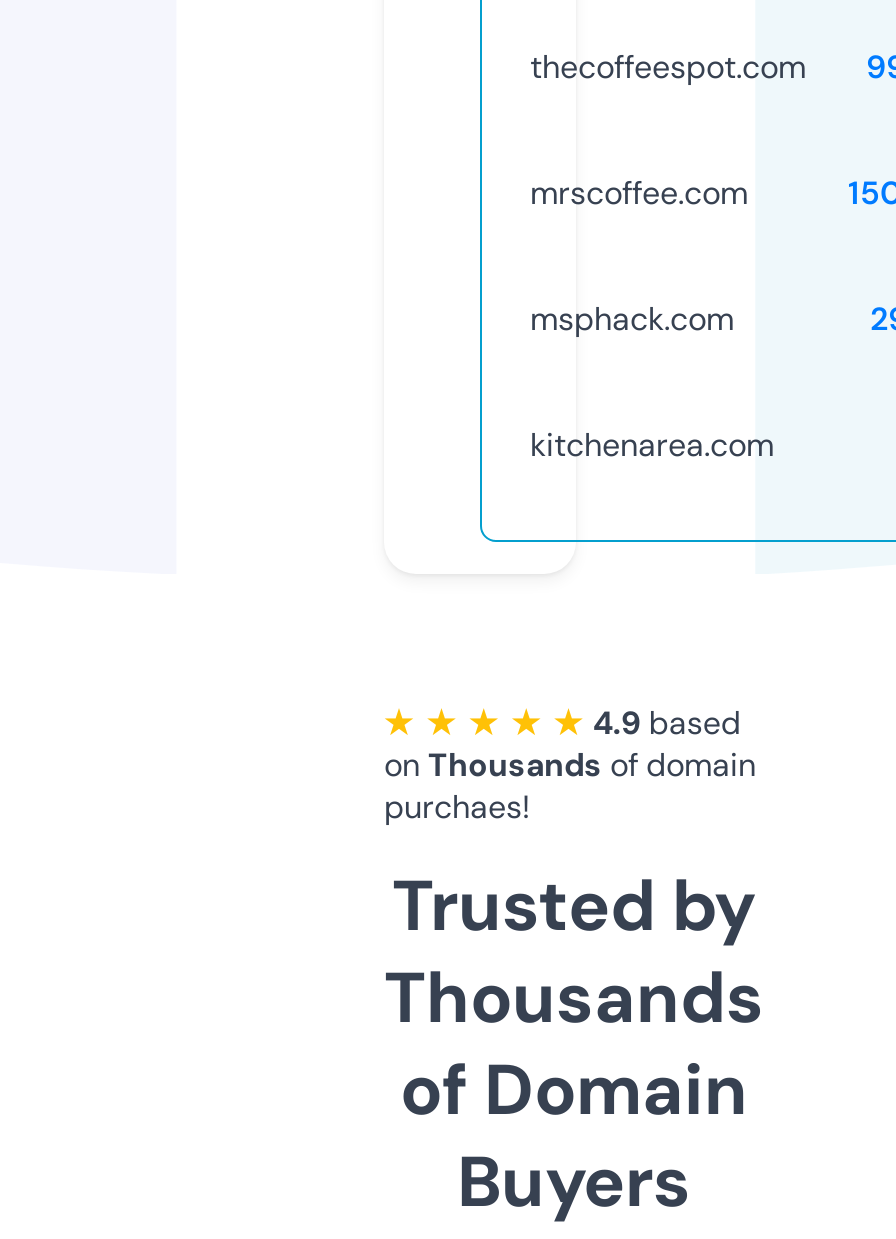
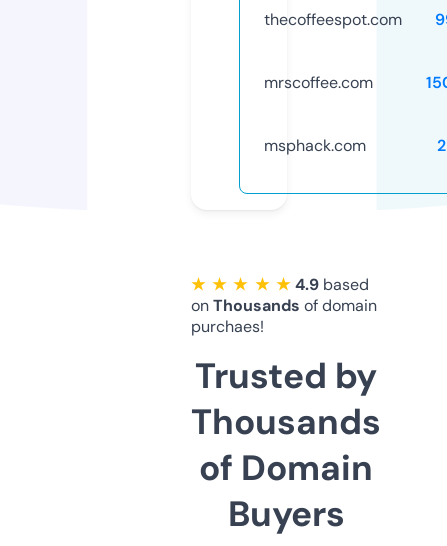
[530,424,774,466] kitchenarea.com -> none

